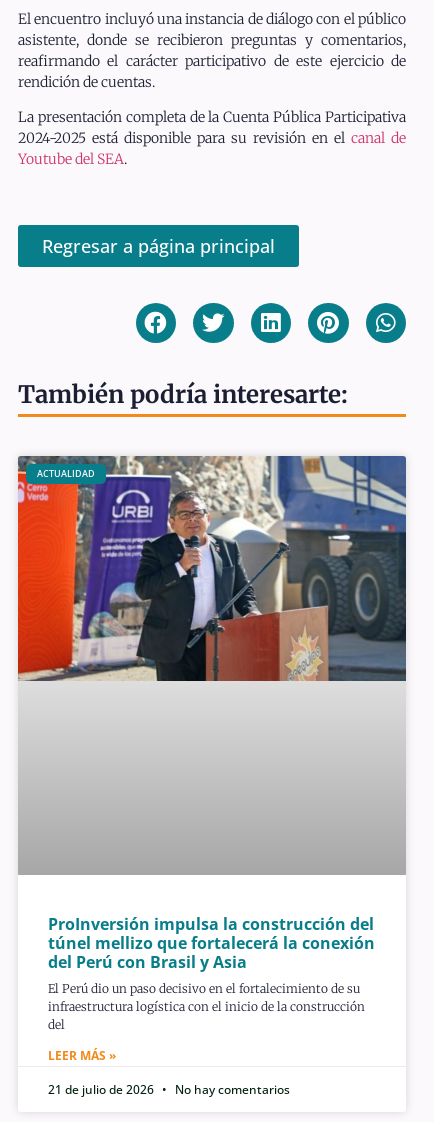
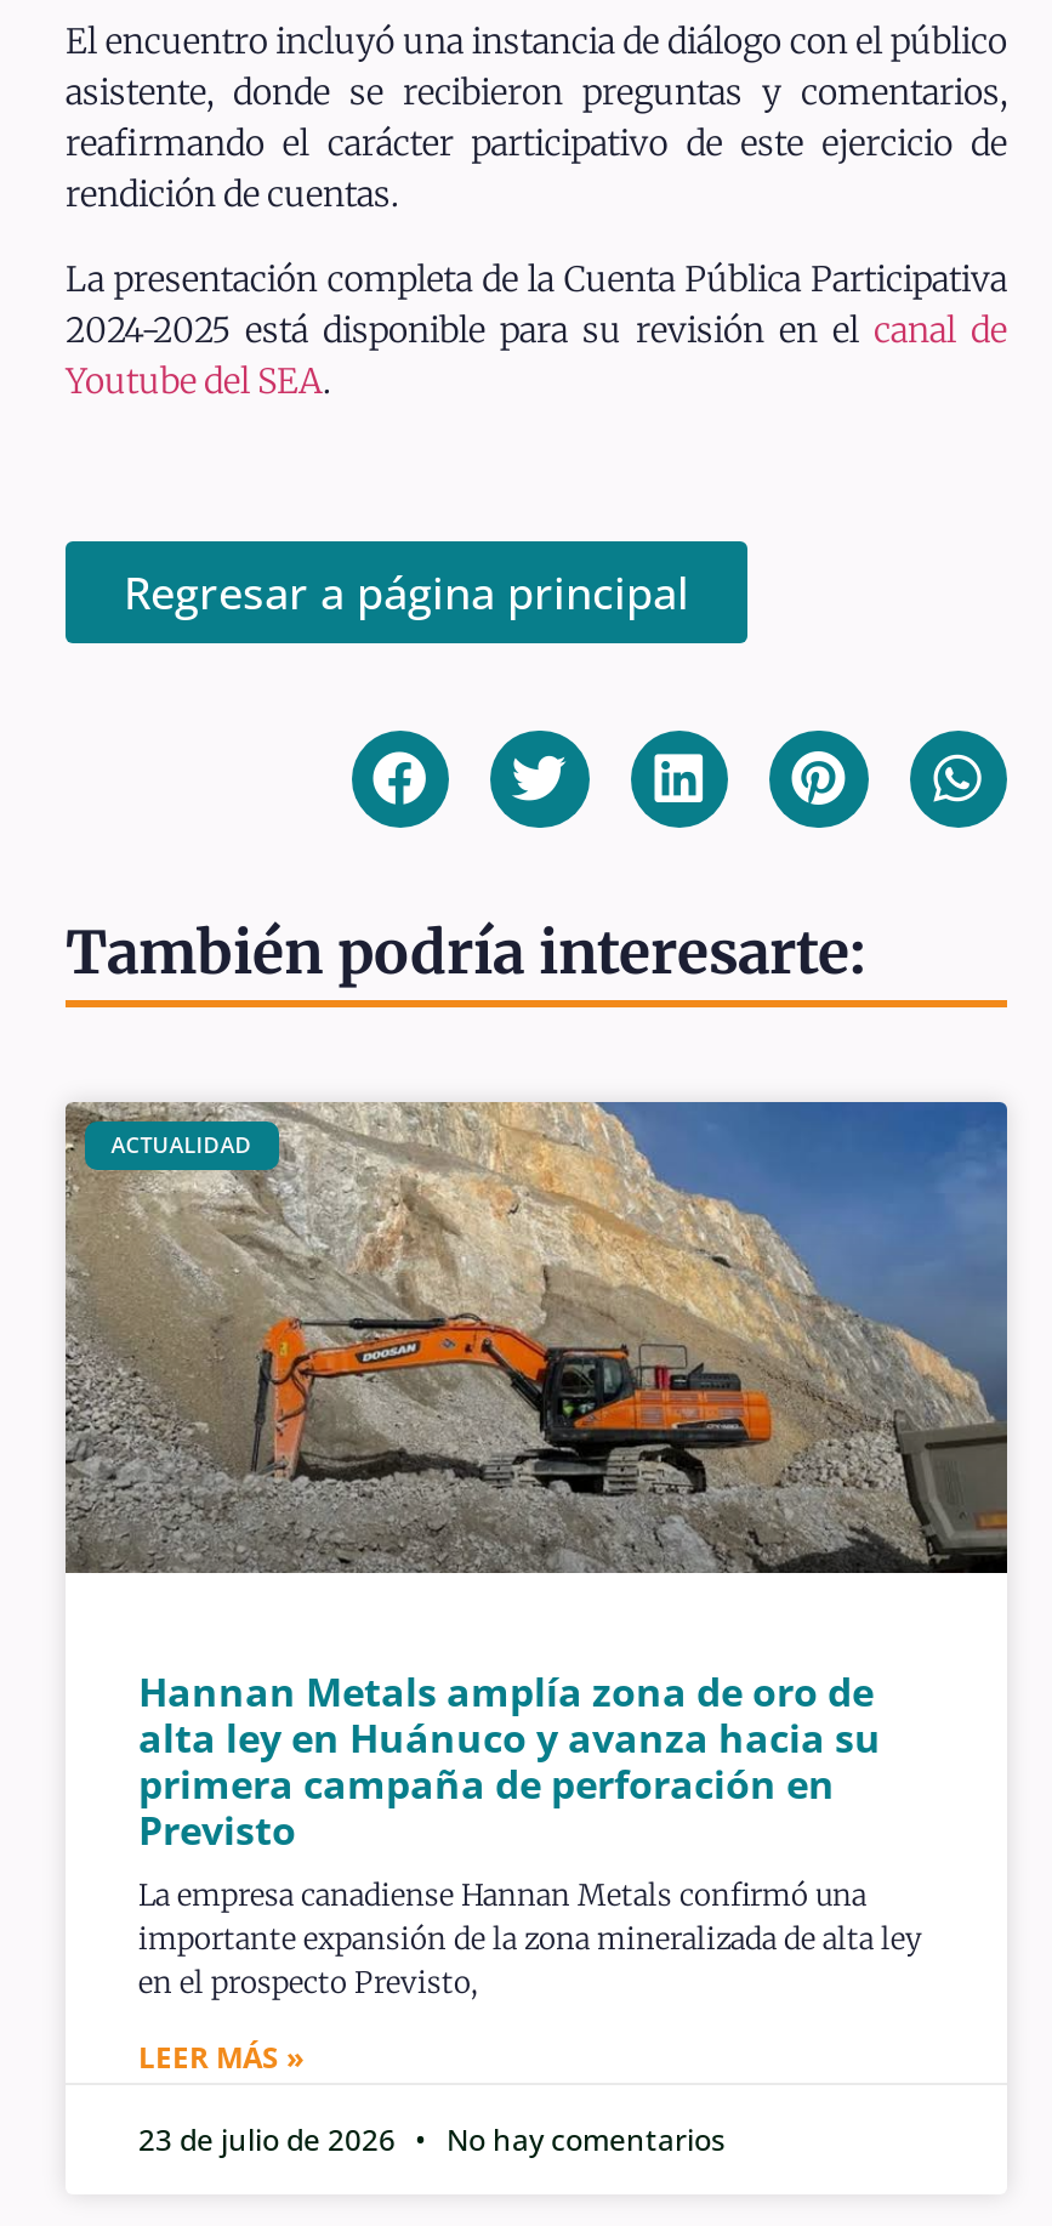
[17,456,407,1032] [image] | ProInversión impulsa la construcción del | túnel mellizo que fortalecerá la conexión | del Perú con Brasil y Asia | El Perú dio un paso decisivo en el fortalecimiento de su | infraestructura logística con el inicio de la construcción | del -> [66,1100,1007,2000] [image] | Hannan Metals amplía zona de oro de | alta ley en Huánuco y avanza hacia su | primera campaña de perforación en | Previsto | La empresa canadiense Hannan Metals confirmó una | importante expansión de la zona mineralizada de alta ley | en el prospecto Previsto,
[48,1081,290,1098] 21 de julio de 2026 No hay comentarios -> [138,2119,726,2160] 23 de julio de 2026 No hay comentarios

